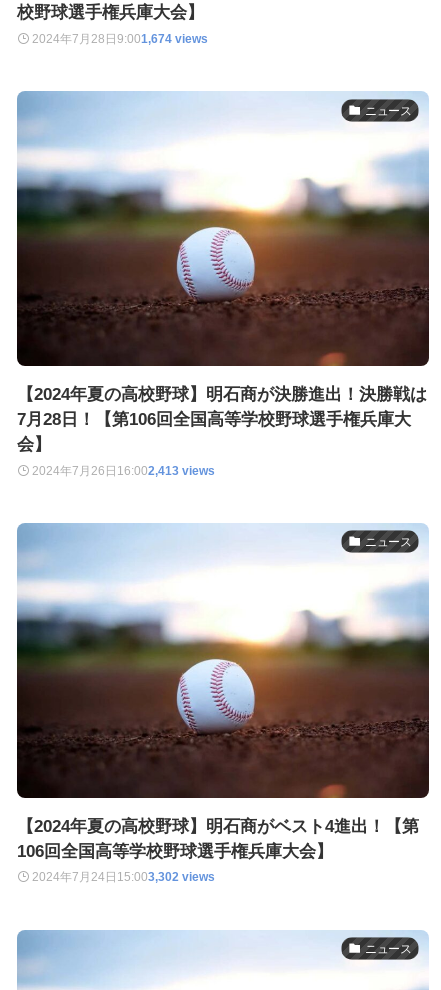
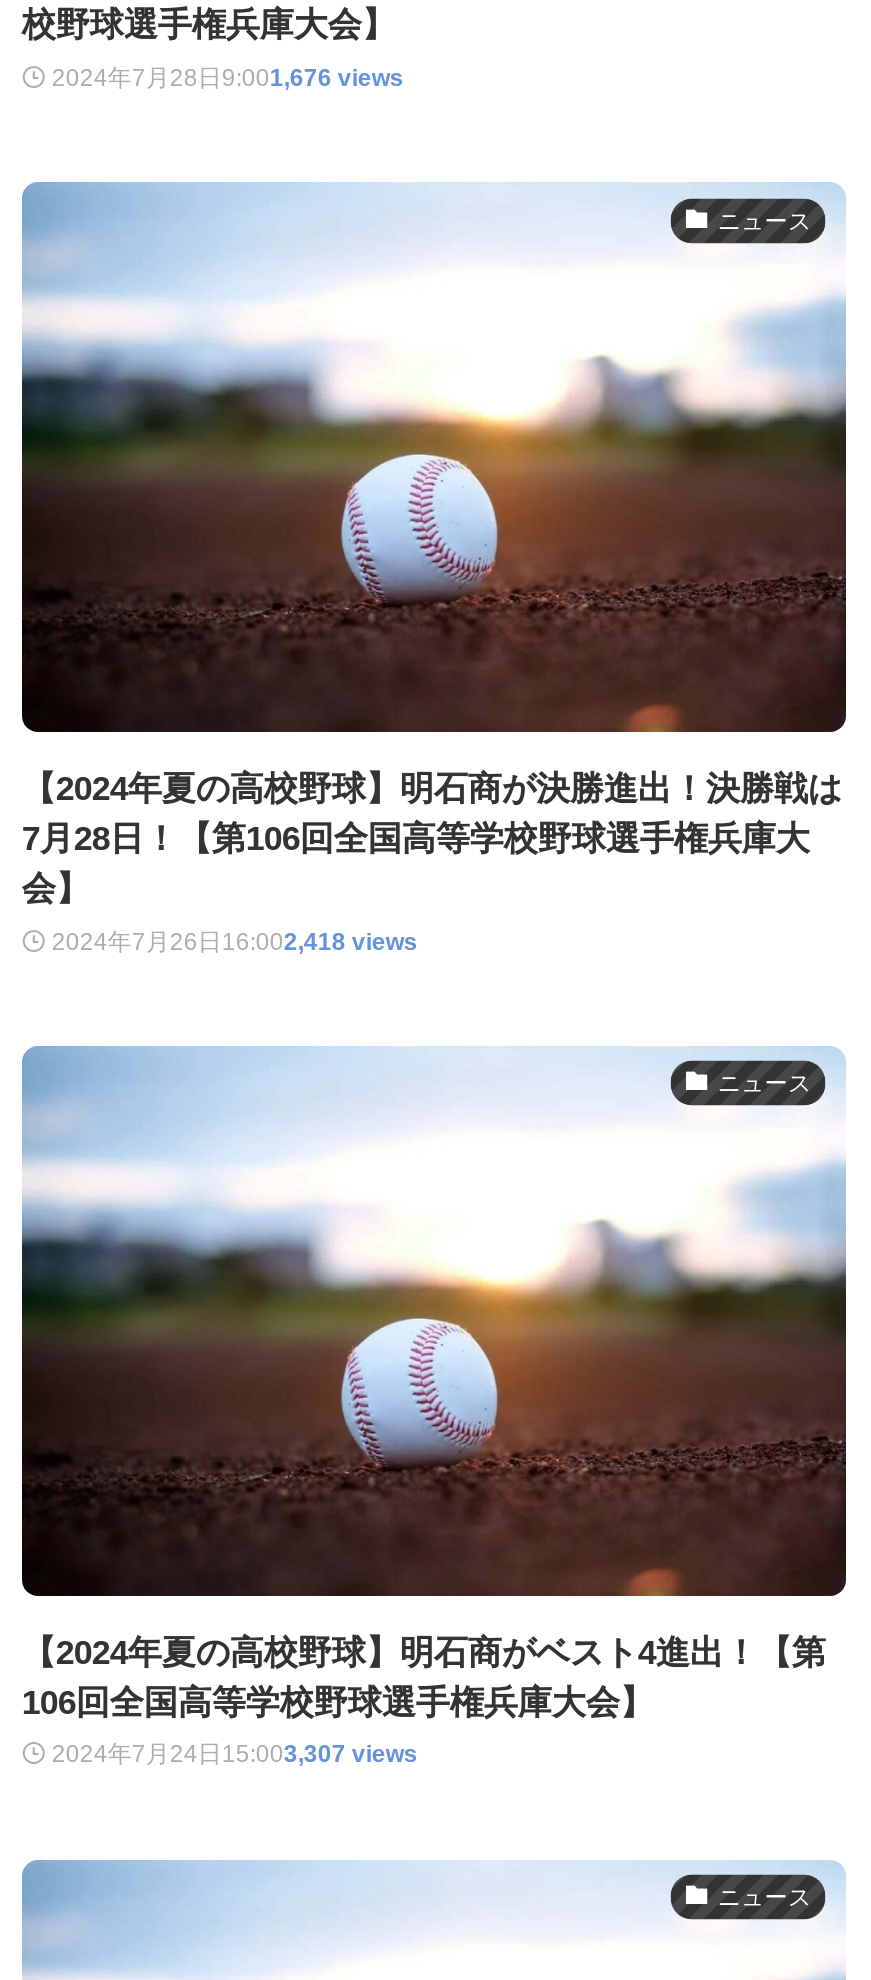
[32,32,208,46] 2024年7月28日9:001,674 views -> [52,64,404,92] 2024年7月28日9:001,676 views
[32,463,215,477] 2024年7月26日16:002,413 views -> [52,927,418,955] 2024年7月26日16:002,418 views
[32,870,215,884] 2024年7月24日15:003,302 views -> [52,1740,418,1768] 2024年7月24日15:003,307 views

